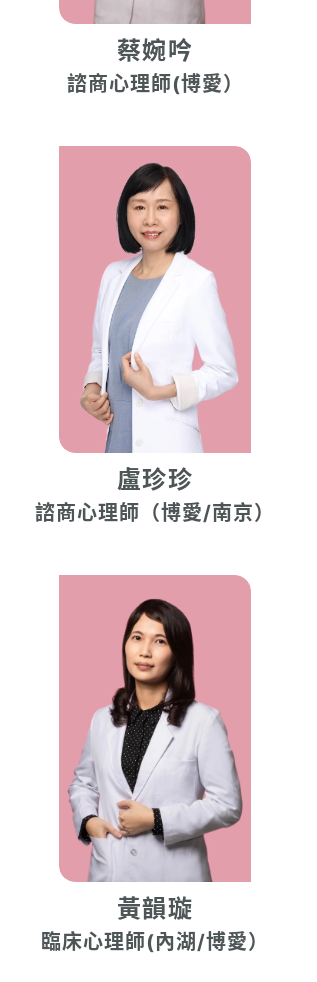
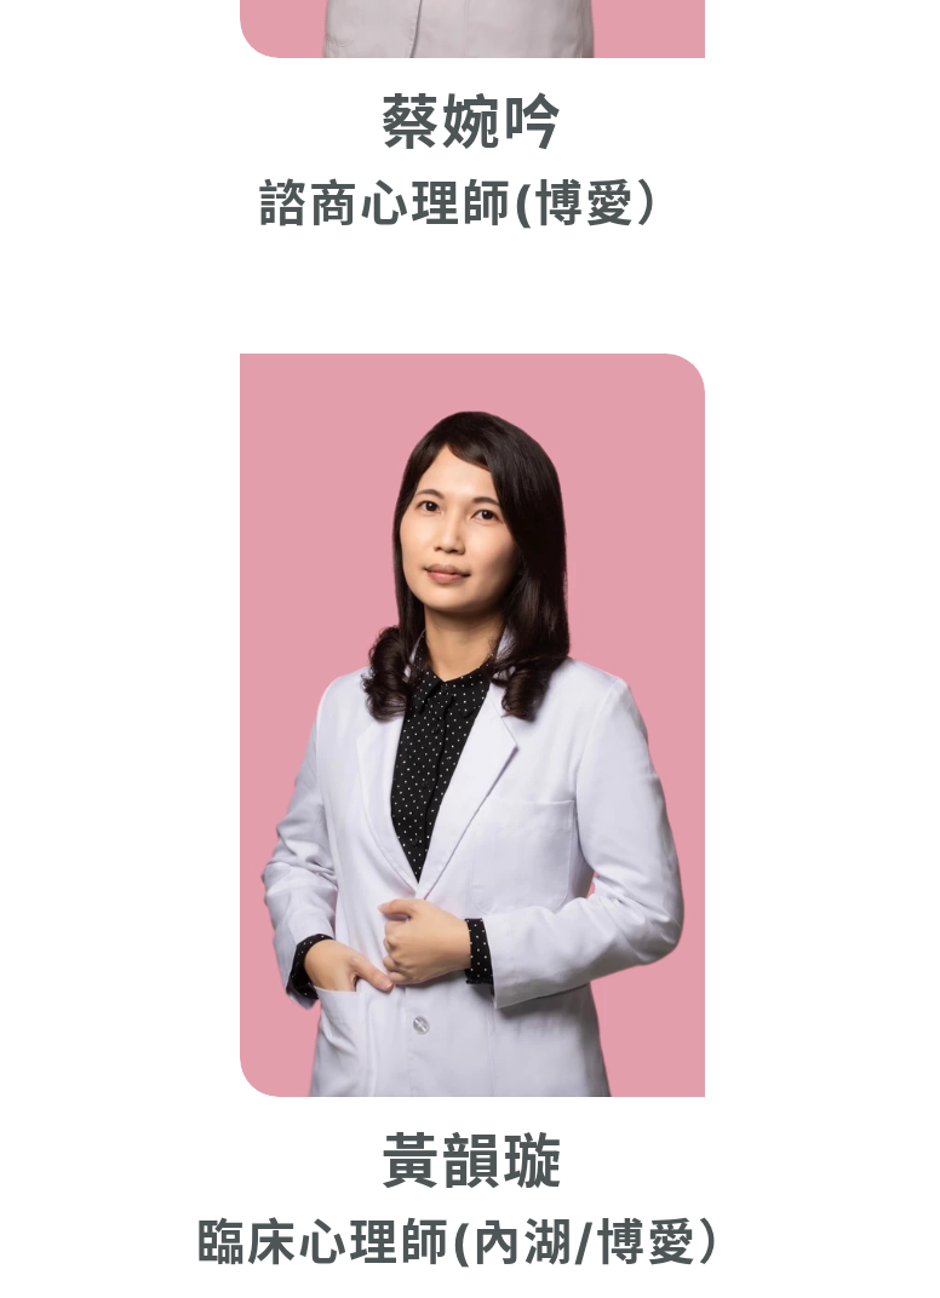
[35,162,275,525] [image] | 盧珍珍 | 諮商心理師（博愛/南京） -> none

